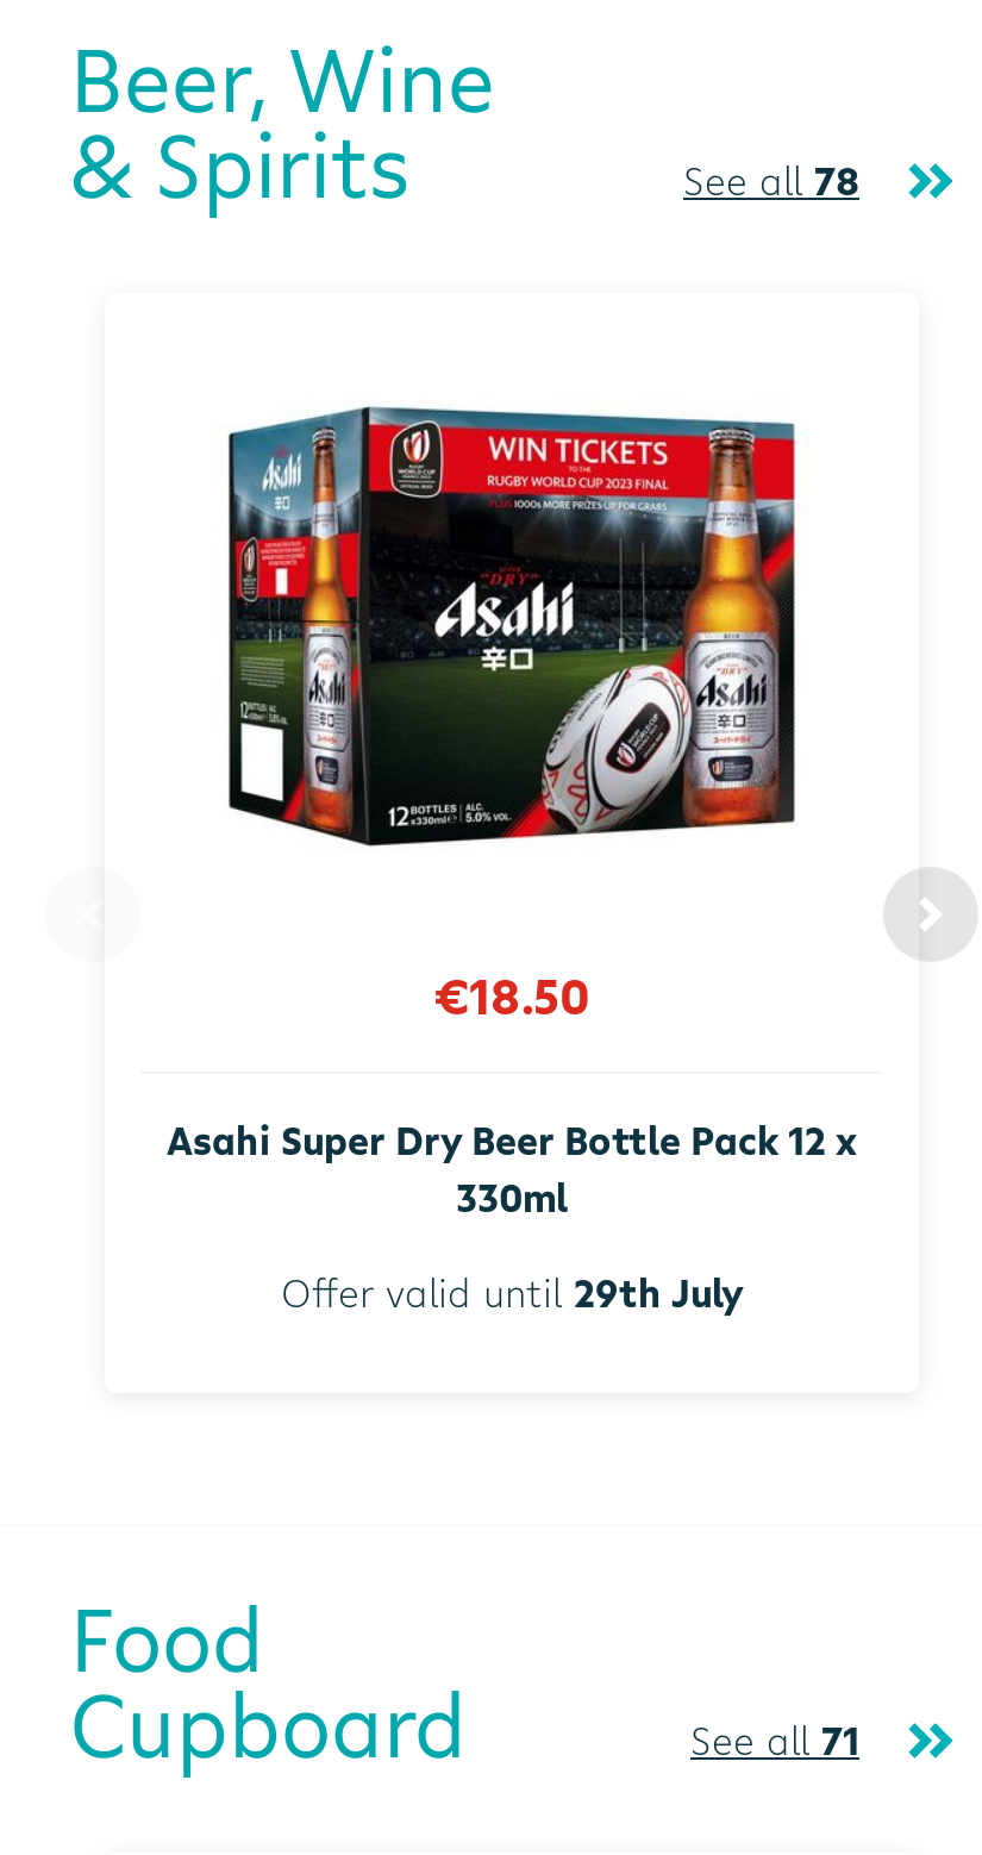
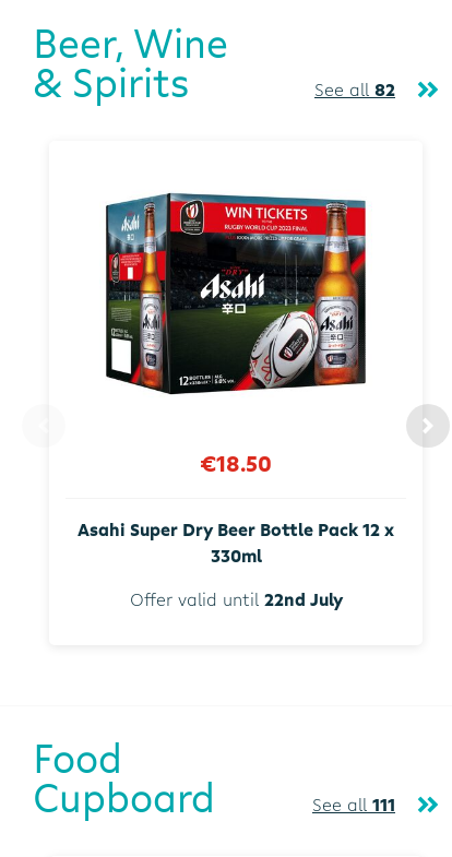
[683,155,859,207] See all 78 -> [314,78,395,102] See all 82
[281,1266,743,1318] Offer valid until 29th July -> [129,587,342,611] Offer valid until 22nd July
[690,1714,859,1766] See all 71 -> [312,792,395,816] See all 111

